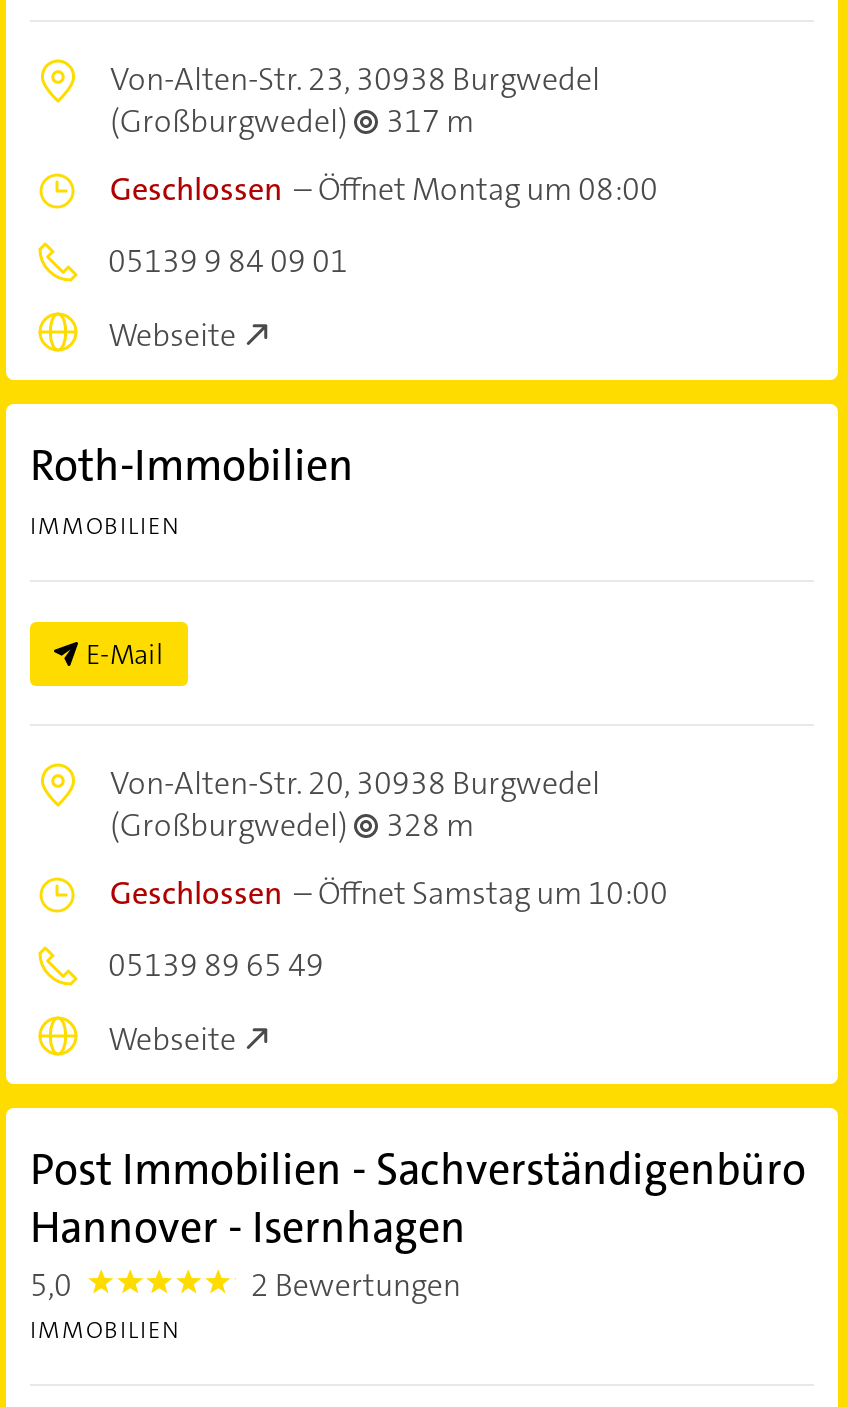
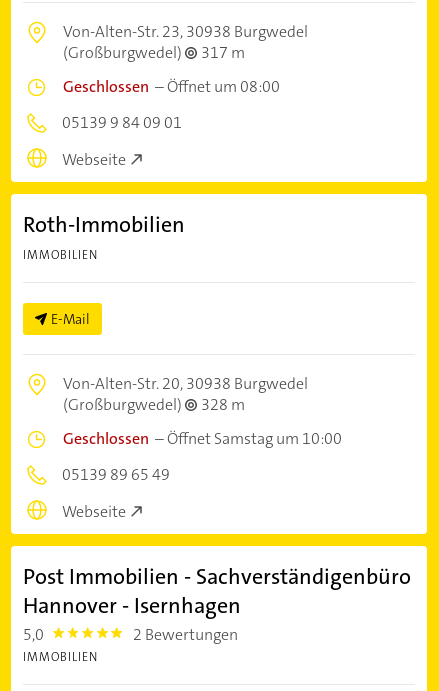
[110,169,658,211] Geschlossen –Öffnet Montag um 08:00 -> [63,76,280,97] Geschlossen –Öffnet um 08:00

